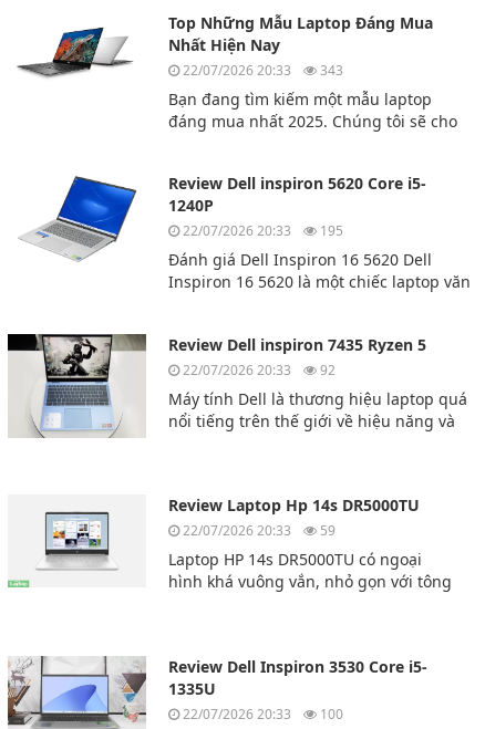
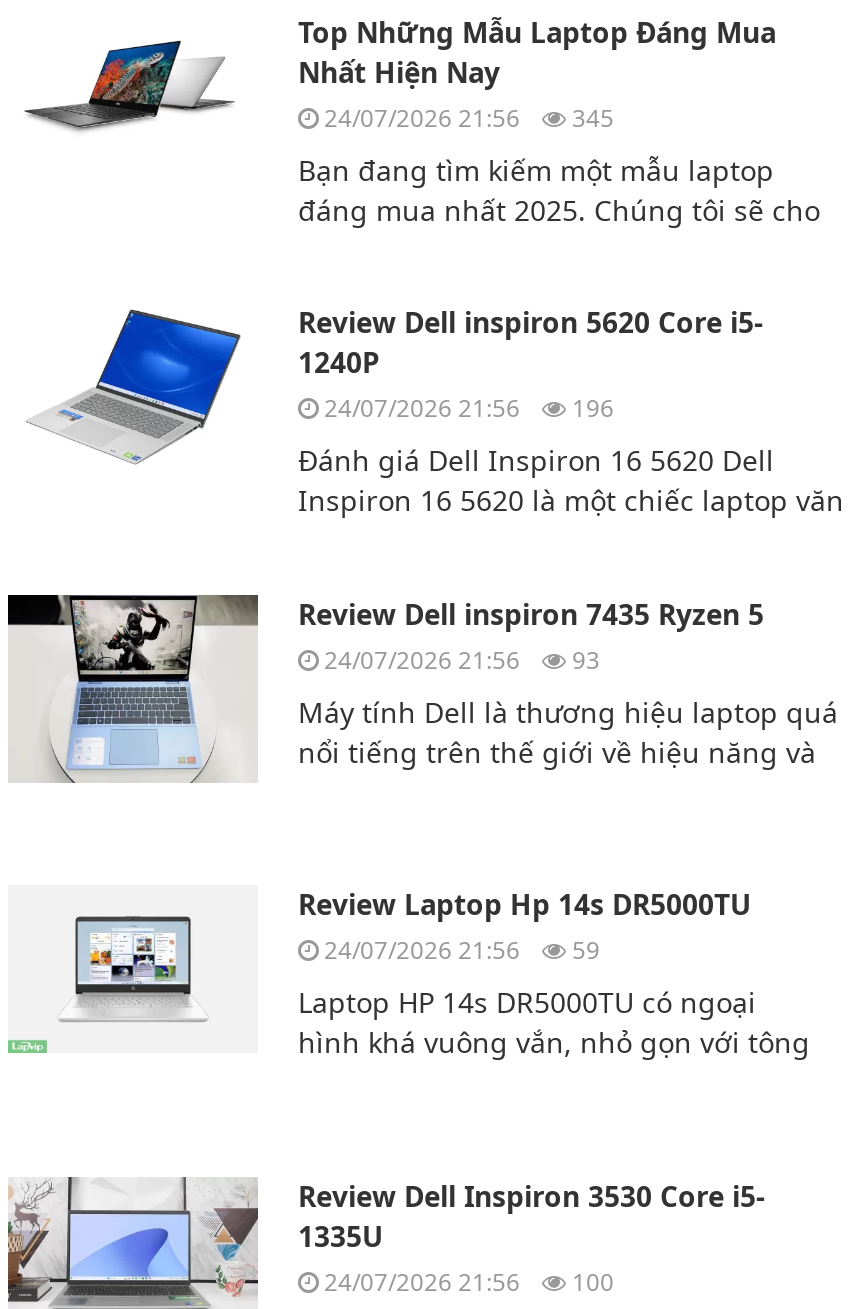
[179,61,291,80] 22/07/2026 20:33 -> [318,101,520,135] 24/07/2026 21:56
[317,61,343,80] 343 -> [566,101,614,135] 345
[179,222,291,240] 22/07/2026 20:33 -> [318,392,520,426] 24/07/2026 21:56
[317,222,343,240] 195 -> [566,392,614,426] 196
[179,360,291,379] 22/07/2026 20:33 -> [318,643,520,677] 24/07/2026 21:56
[317,360,336,379] 92 -> [566,643,600,677] 93
[179,521,336,540] 22/07/2026 20:33 59 -> [318,933,600,967] 24/07/2026 21:56 59
[179,704,343,723] 22/07/2026 20:33 100 -> [318,1264,614,1298] 24/07/2026 21:56 100

